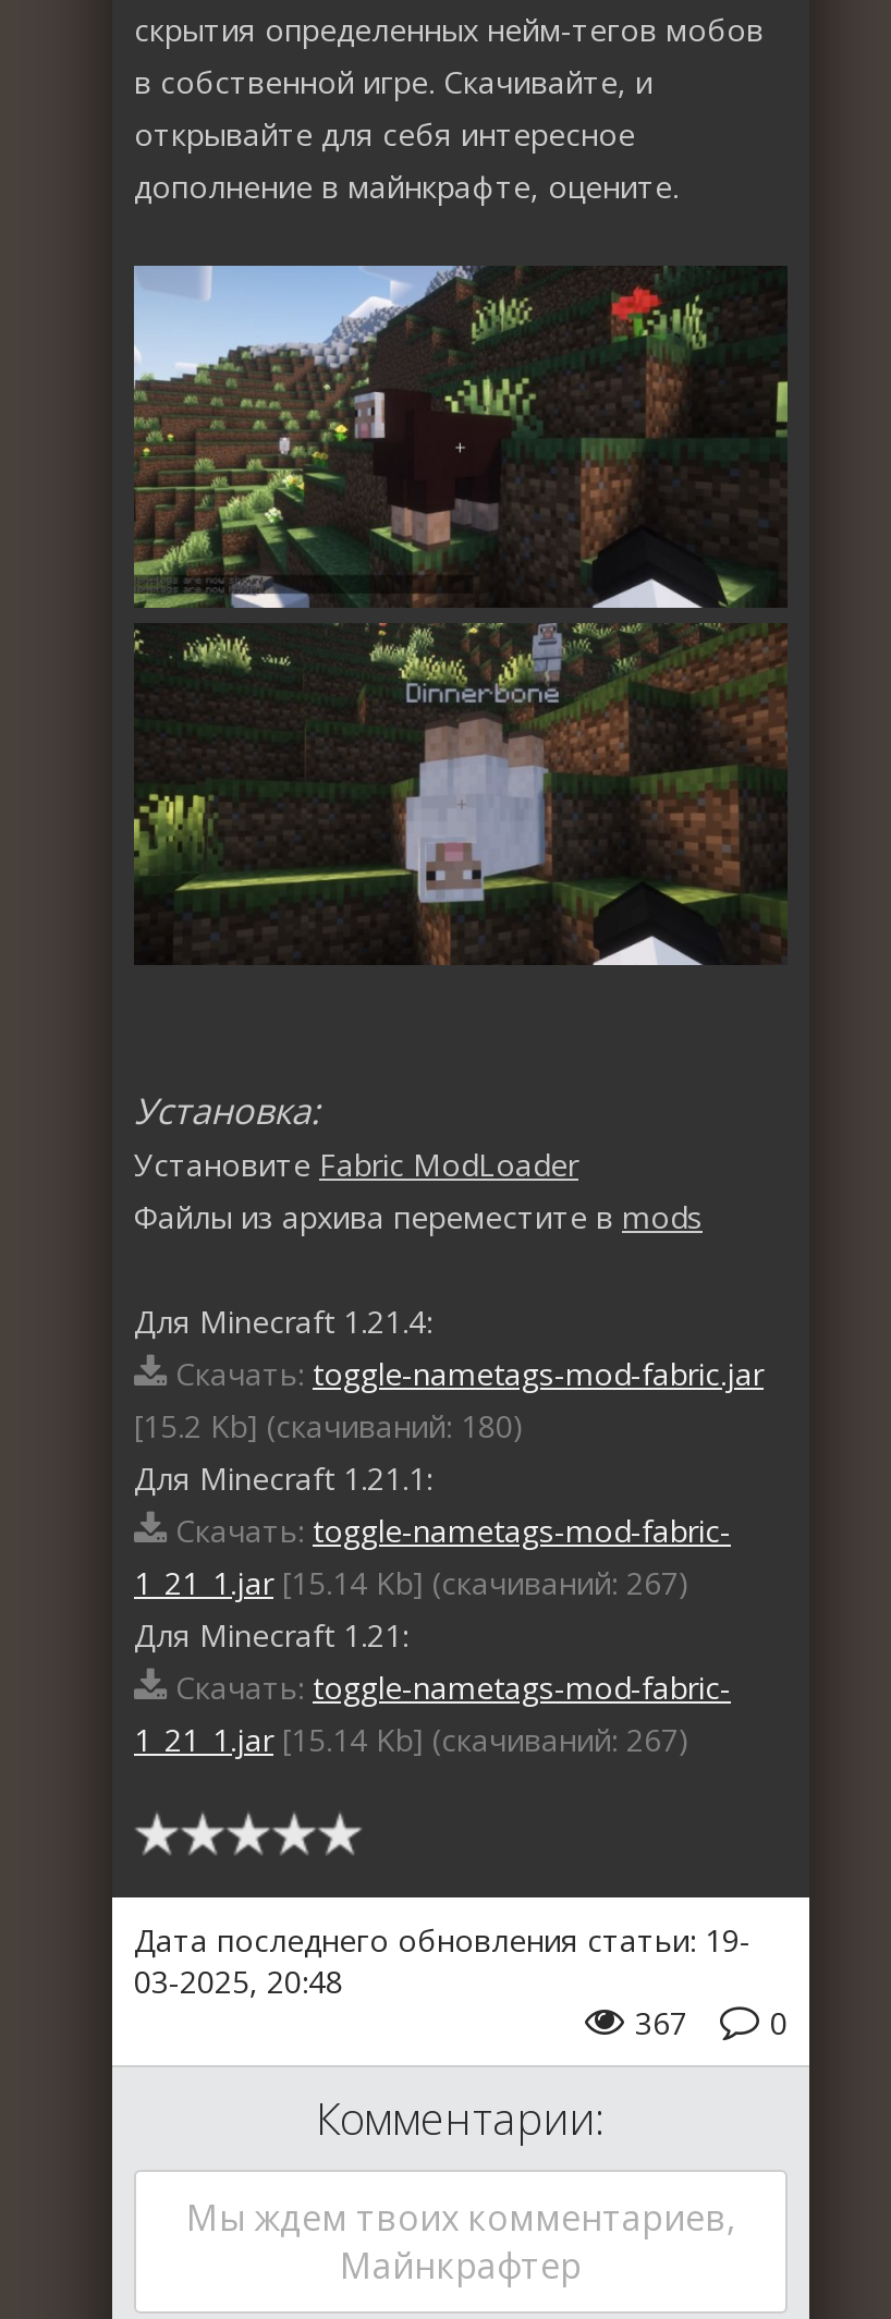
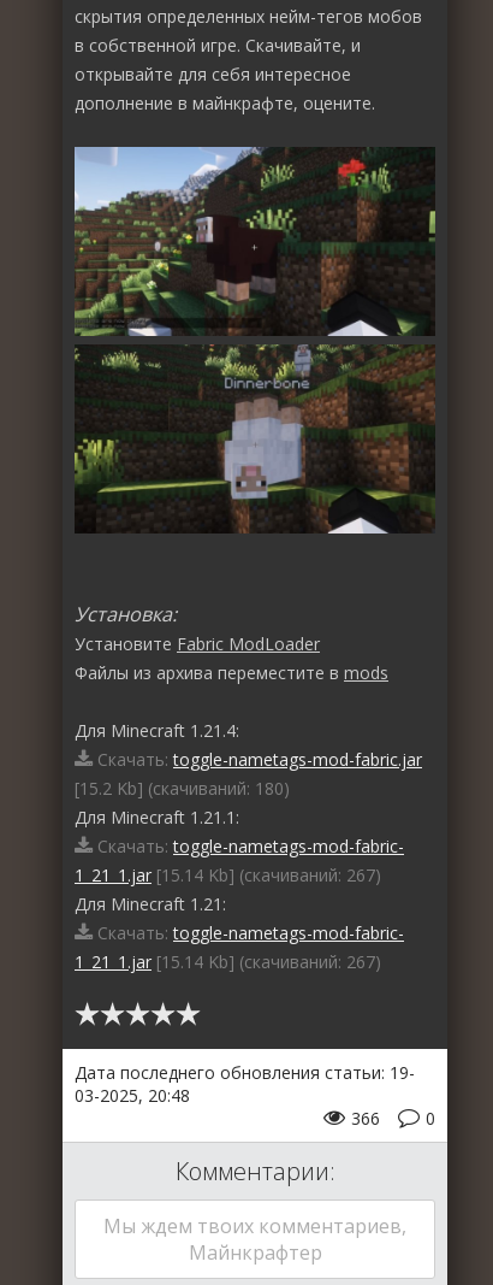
[635,2002,788,2044] 367 0 -> [351,1107,435,1130] 366 0

